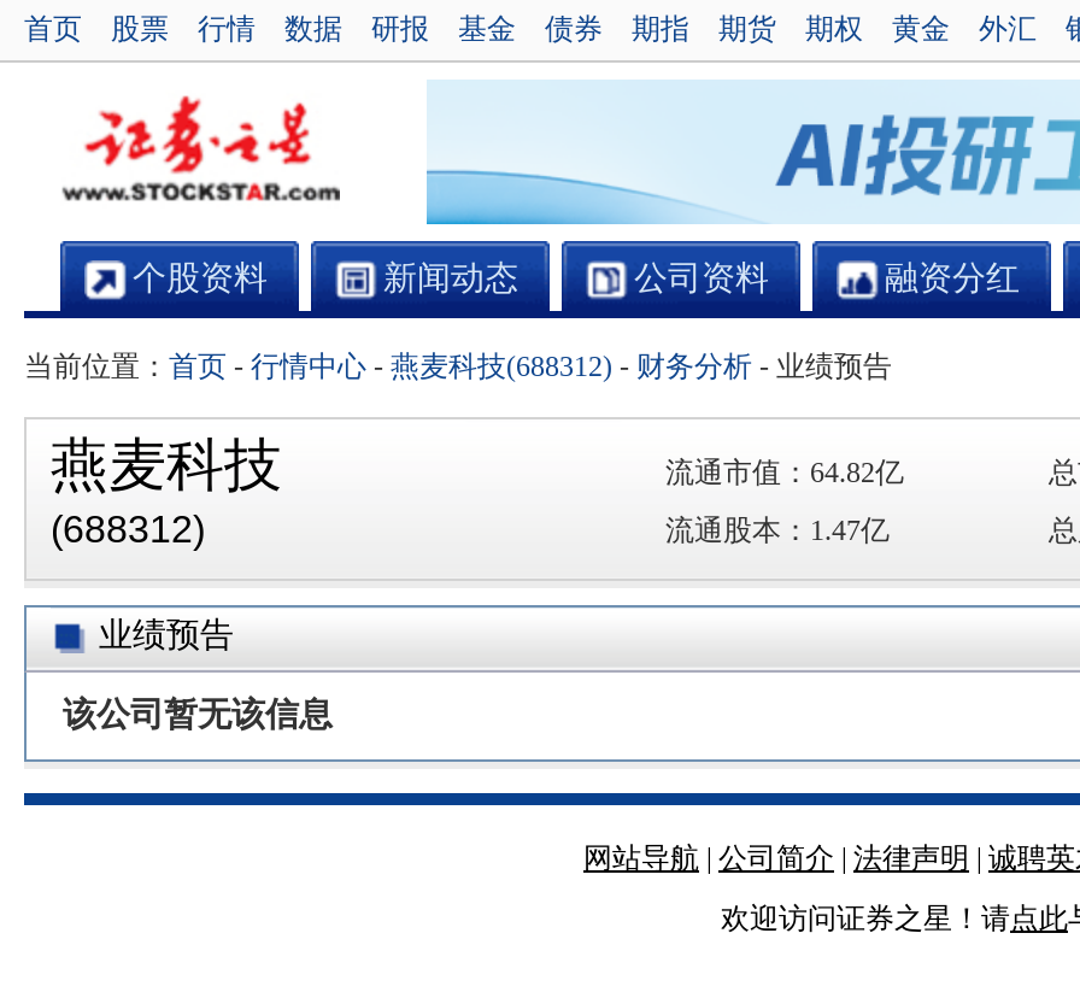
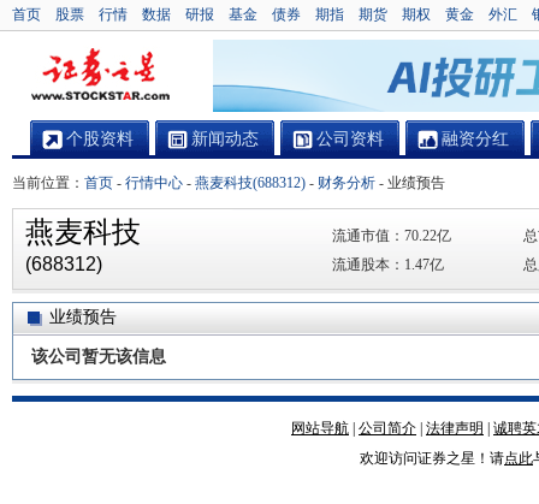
[665,456,904,489] 流通市值：64.82亿 -> [332,227,451,244] 流通市值：70.22亿

